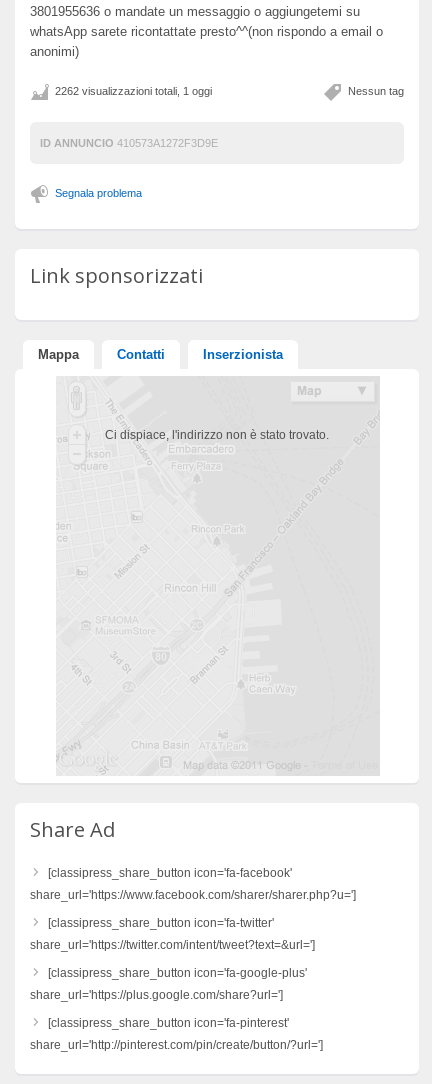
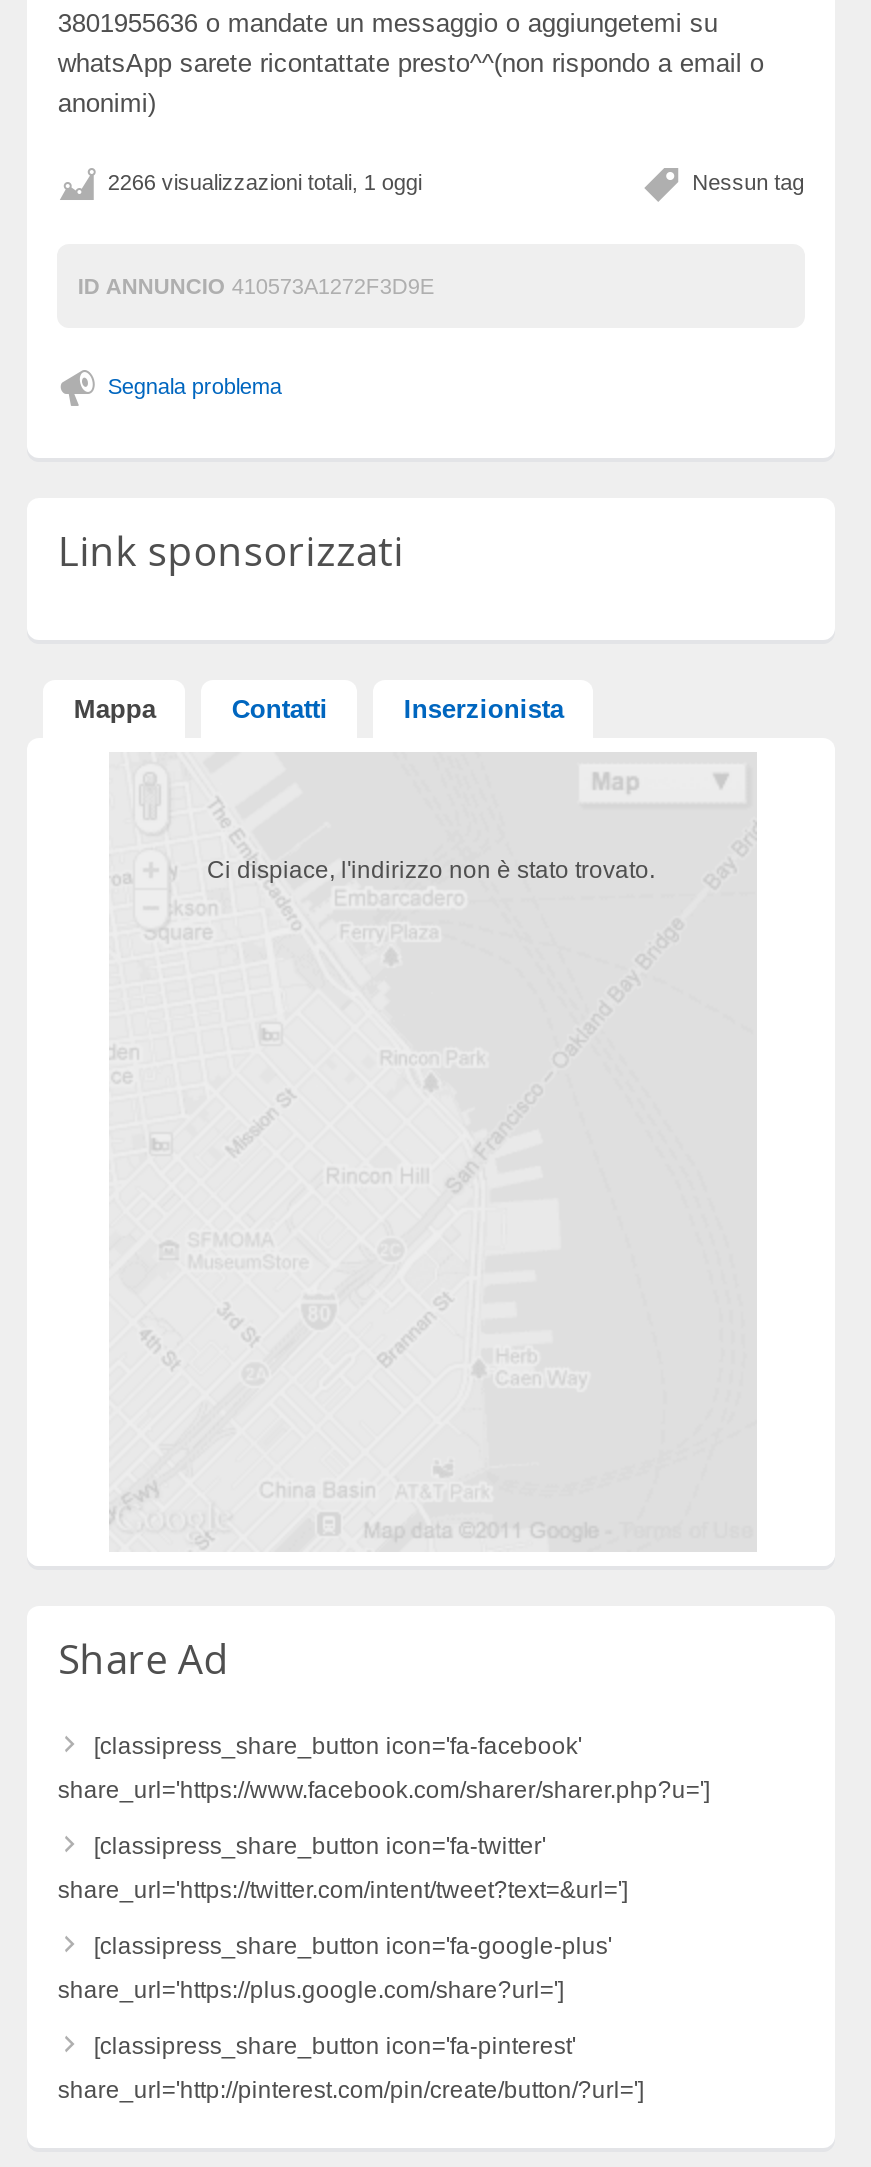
[55,85,212,97] 2262 visualizzazioni totali, 1 oggi -> [108,170,422,194] 2266 visualizzazioni totali, 1 oggi

